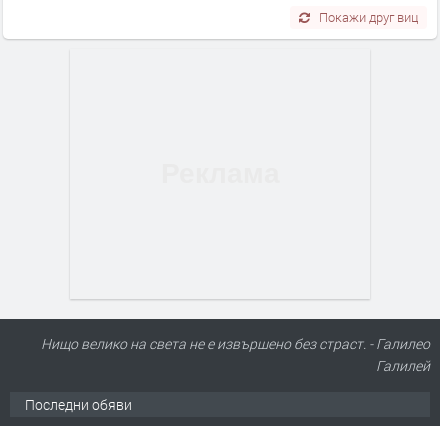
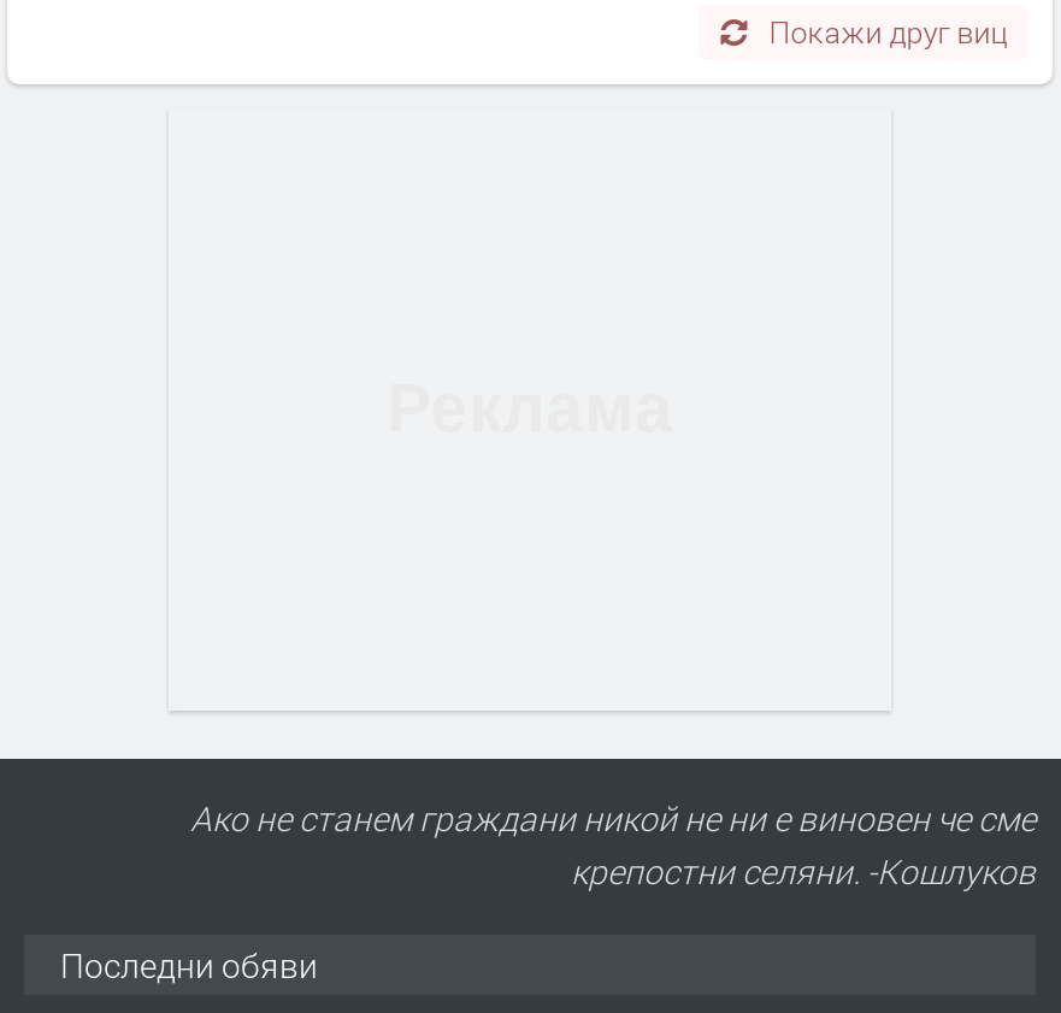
[41,334,430,375] Нищо велико на света не е извършено без страст. - Галилео | Галилей -> [190,794,1036,893] Ако не станем граждани никой не ни е виновен че сме | крепостни селяни. -Кошлуков

